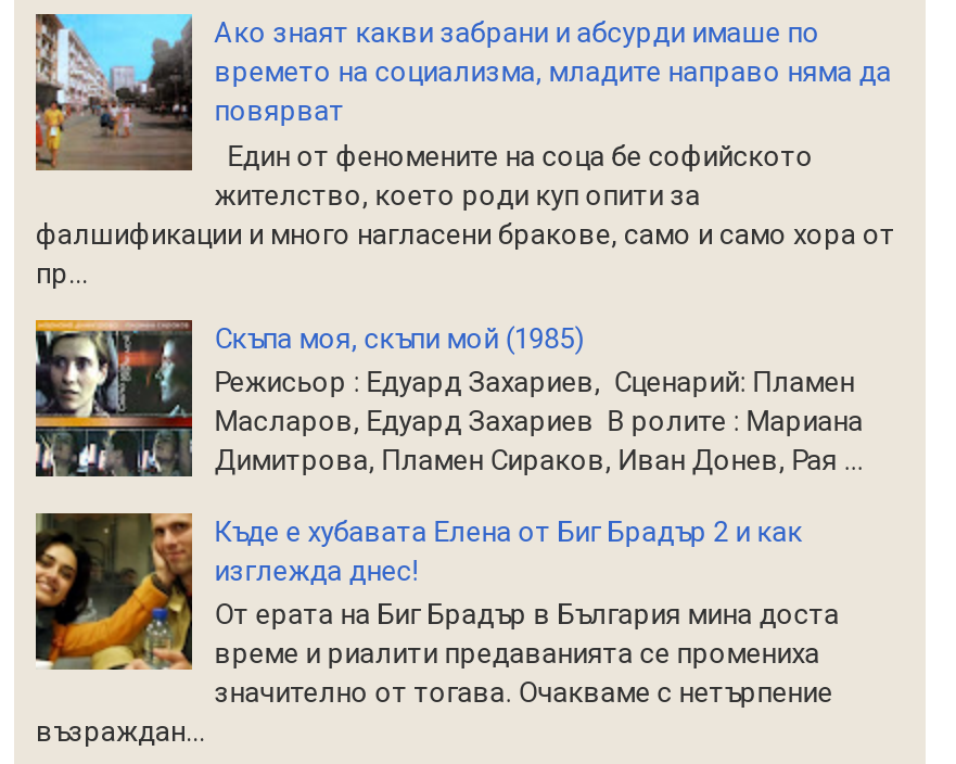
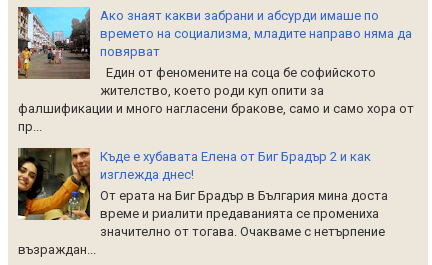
[34,319,863,480] [image] | Скъпа моя, скъпи мой (1985) | Режисьор : Едуард Захариев, Сценарий: Пламен | Масларов, Едуард Захариев В ролите : Мариана | Димитрова, Пламен Сираков, Иван Донев, Рая ... -> none

